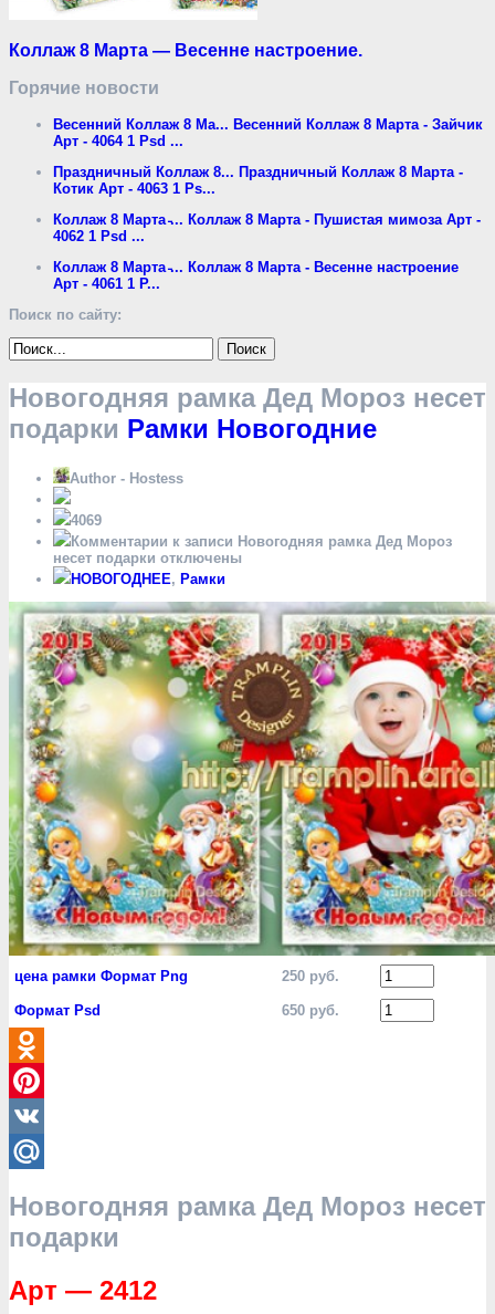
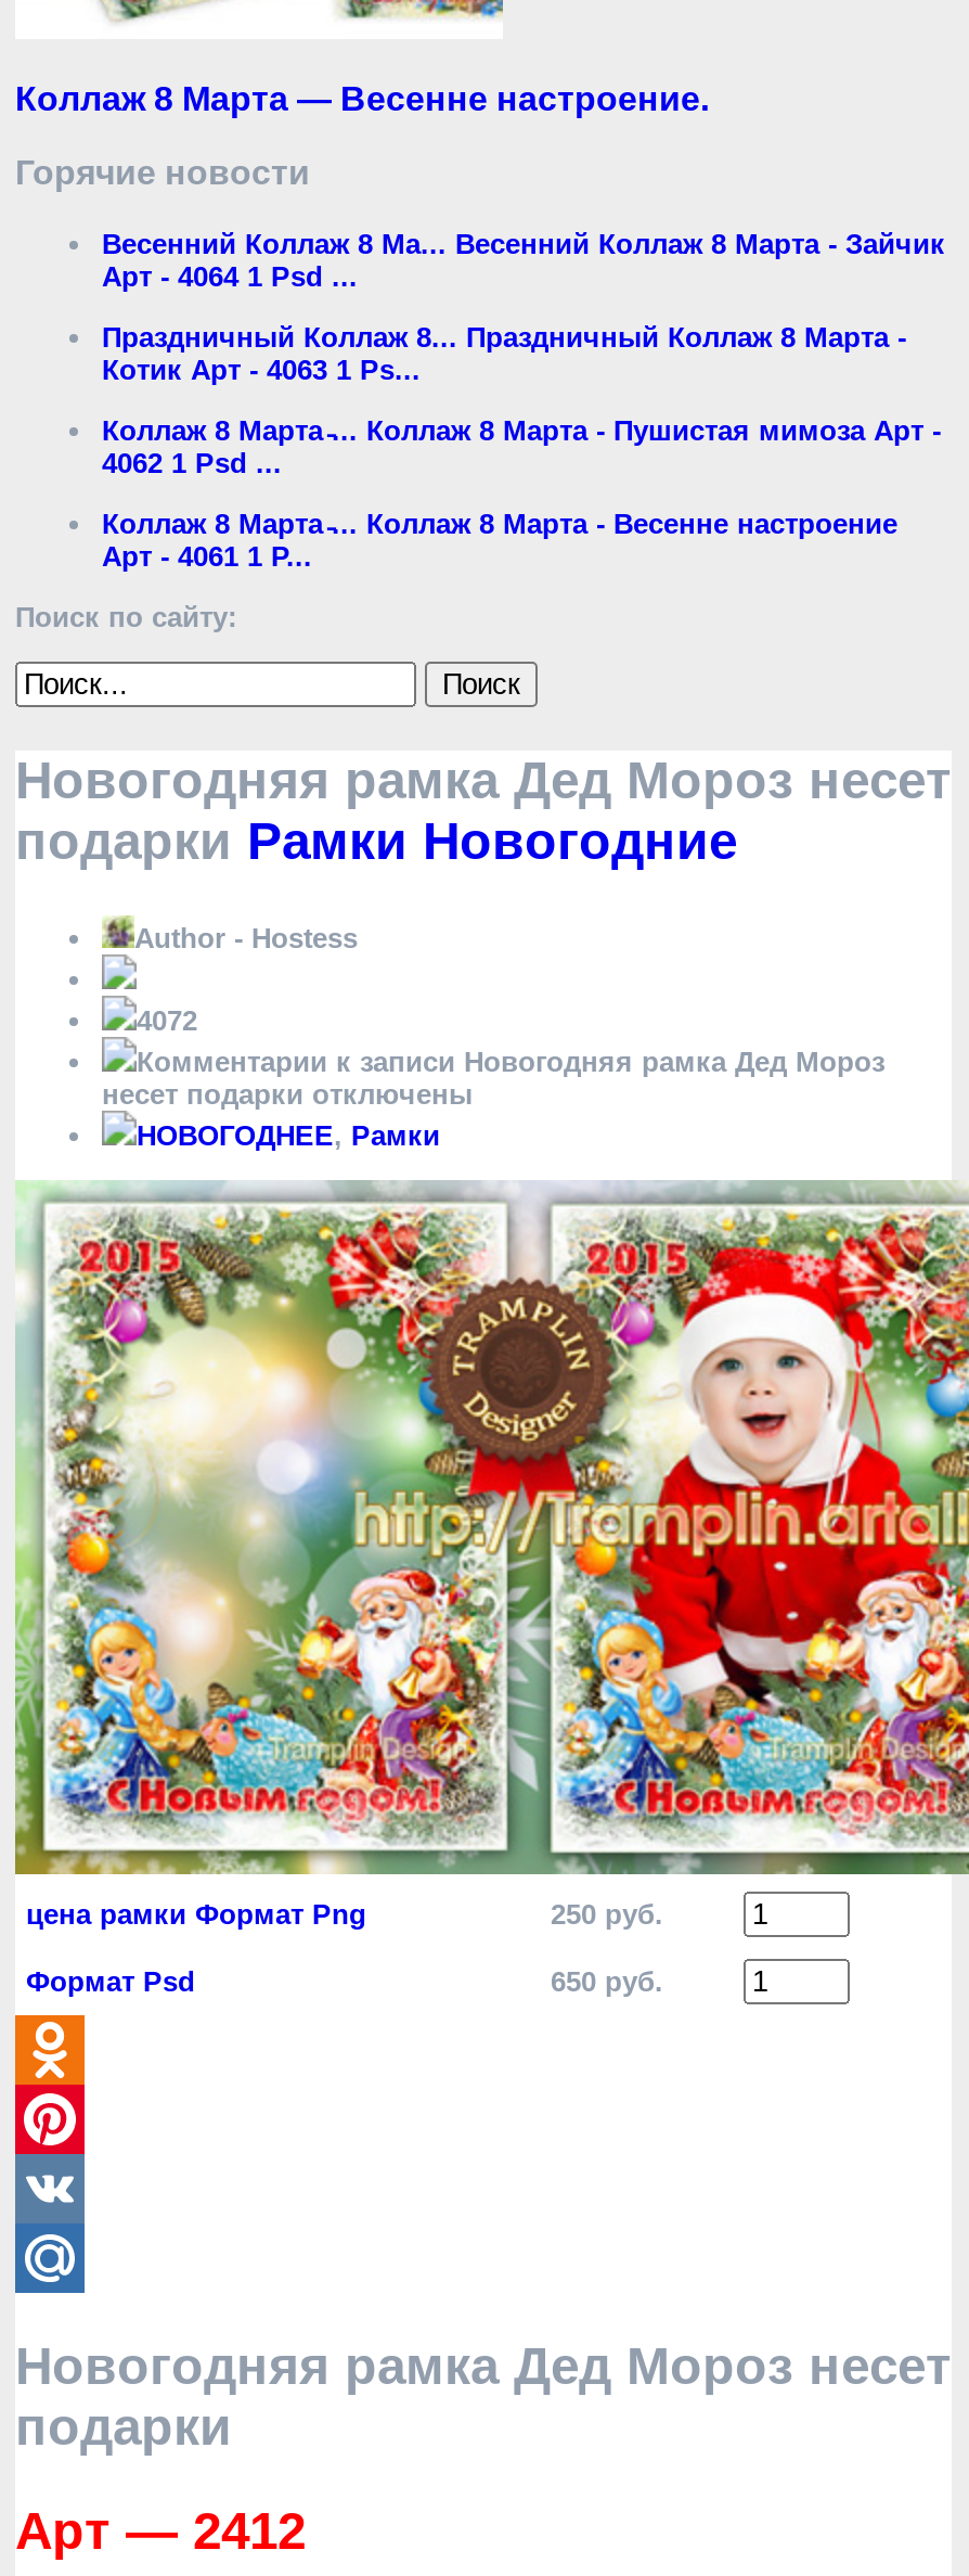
[71,512,102,528] 4069 -> [137,1004,197,1036] 4072

